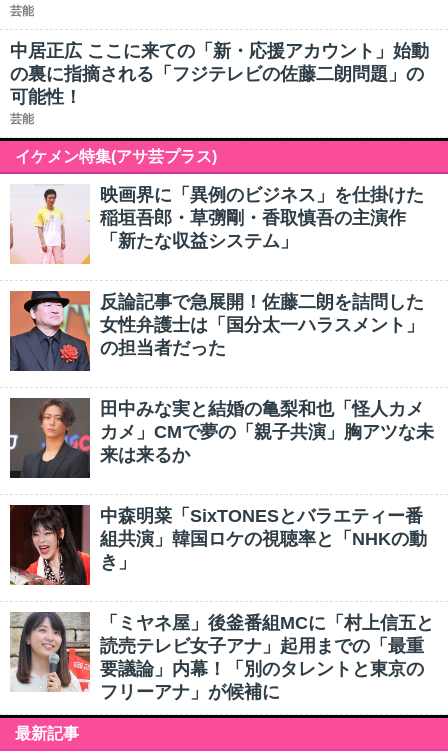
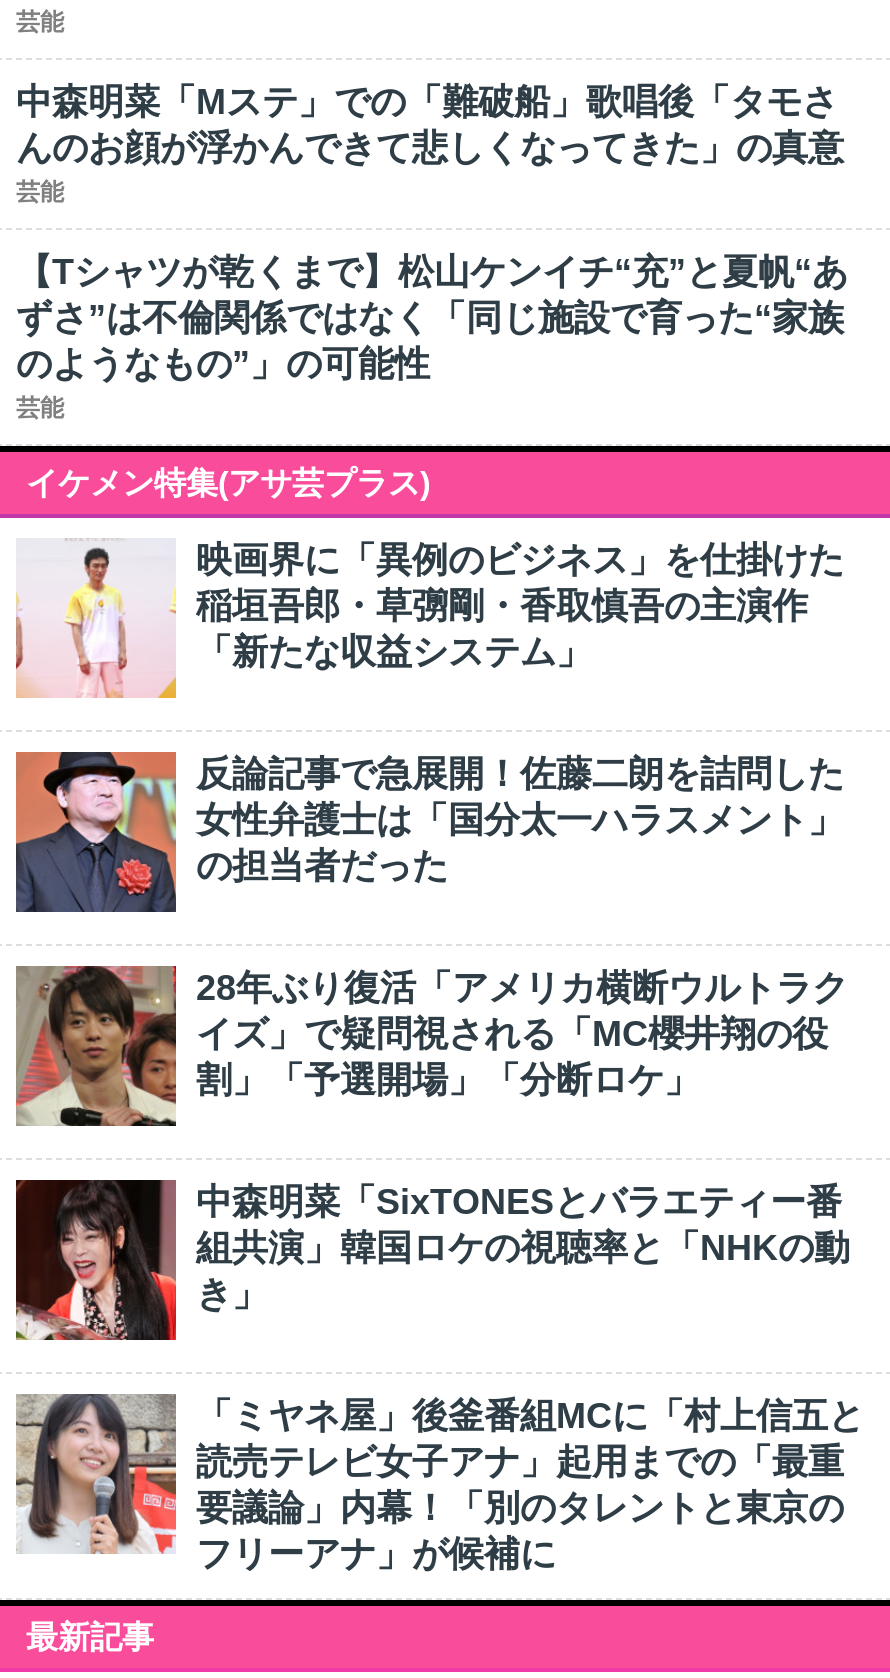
[10,41,429,107] 中居正広 ここに来ての「新・応援アカウント」始動 | の裏に指摘される「フジテレビの佐藤二朗問題」の | 可能性！ -> [16,82,848,384] 中森明菜「Mステ」での「難破船」歌唱後「タモさ | んのお顔が浮かんできて悲しくなってきた」の真意 | 芸能 | 【Tシャツが乾くまで】松山ケンイチ“充”と夏帆“あ | ずさ”は不倫関係ではなく「同じ施設で育った“家族 | のようなもの”」の可能性
[9,398,434,479] [image] | 田中みな実と結婚の亀梨和也「怪人カメ | カメ」CMで夢の「親子共演」胸アツな未 | 来は来るか -> [14,966,848,1128] [image] | 28年ぶり復活「アメリカ横断ウルトラク | イズ」で疑問視される「MC櫻井翔の役 | 割」「予選開場」「分断ロケ」

